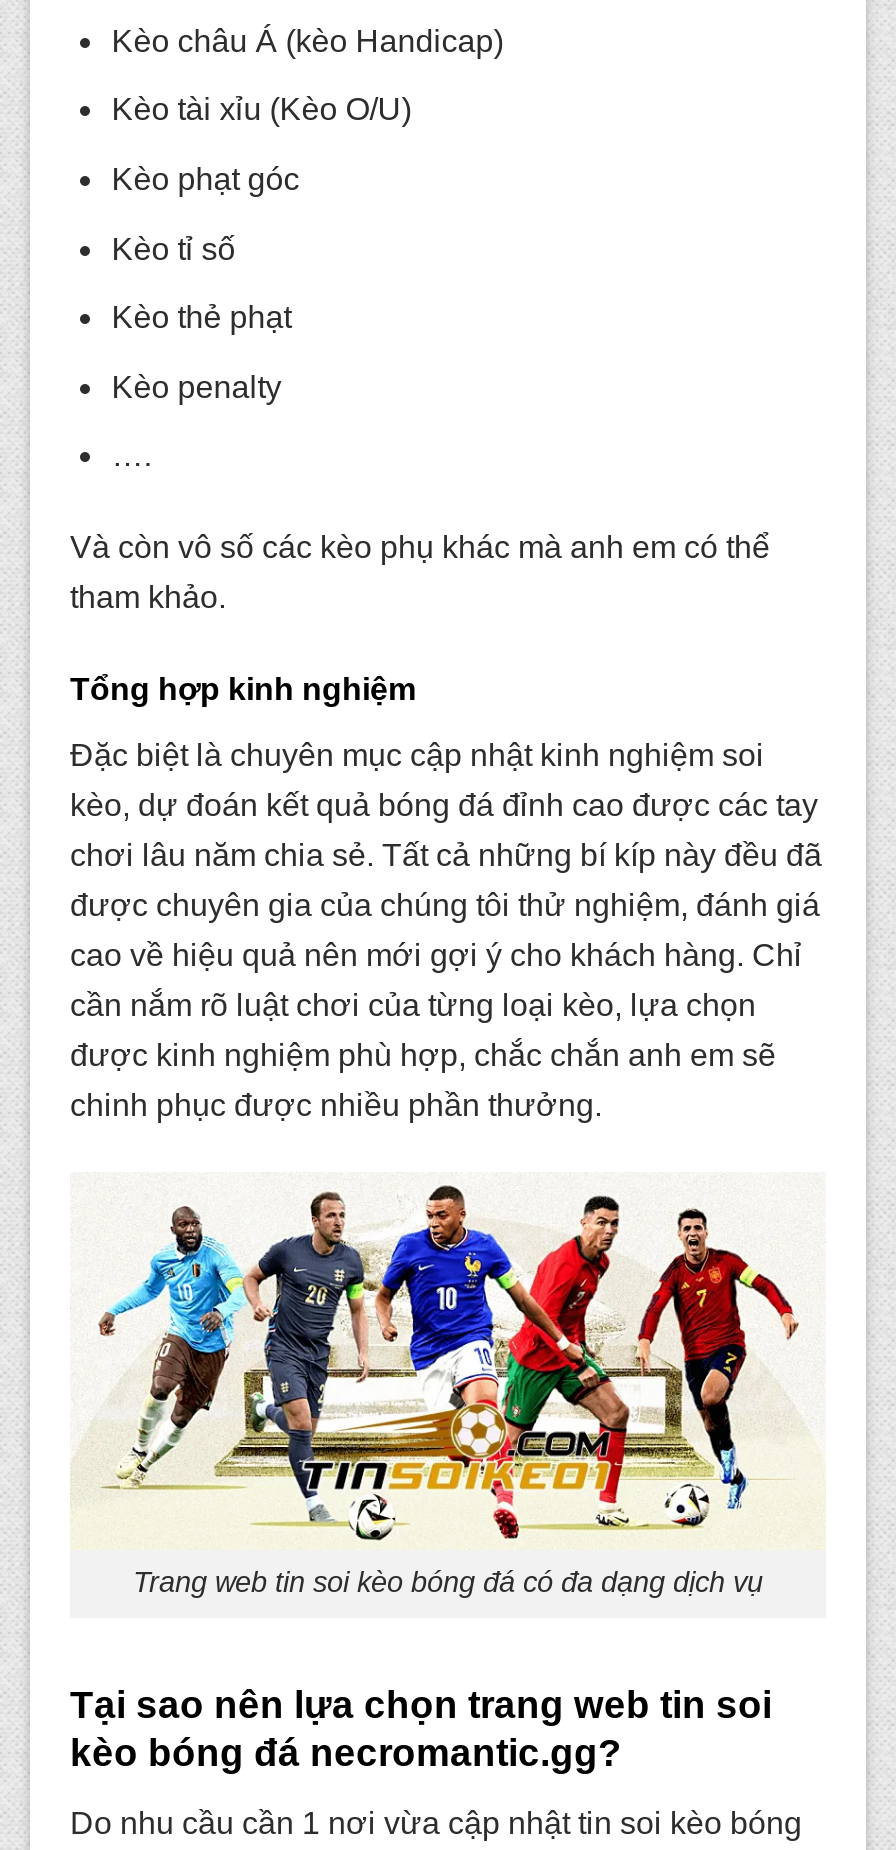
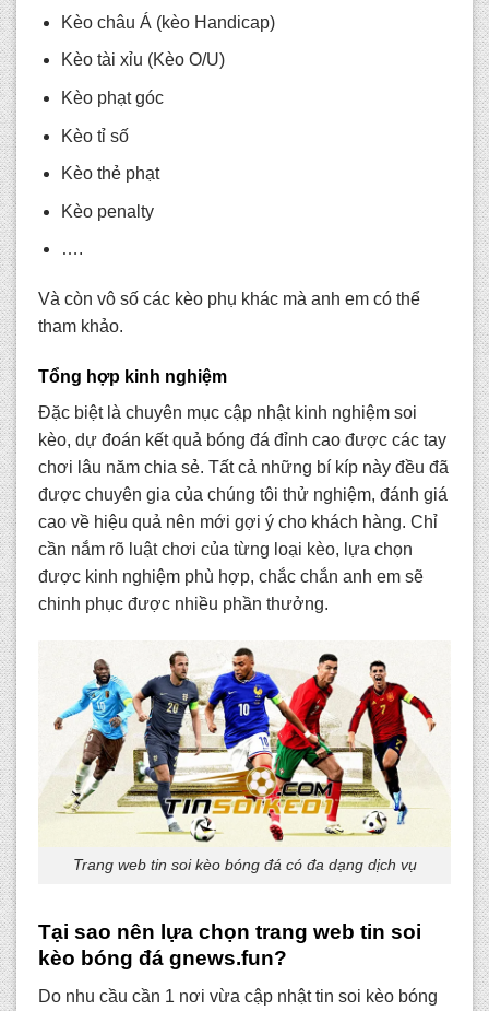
[70,1732,622,1774] kèo bóng đá necromantic.gg? -> [38,947,287,970] kèo bóng đá gnews.fun?

